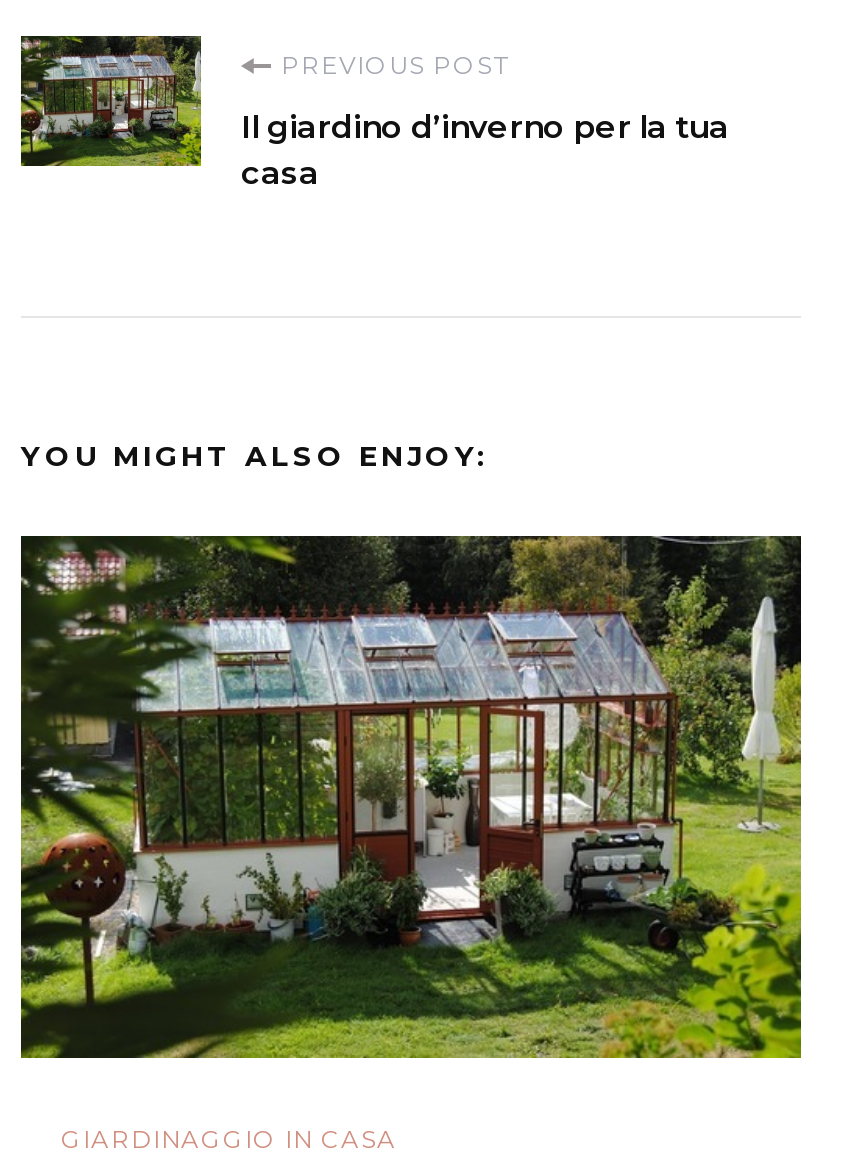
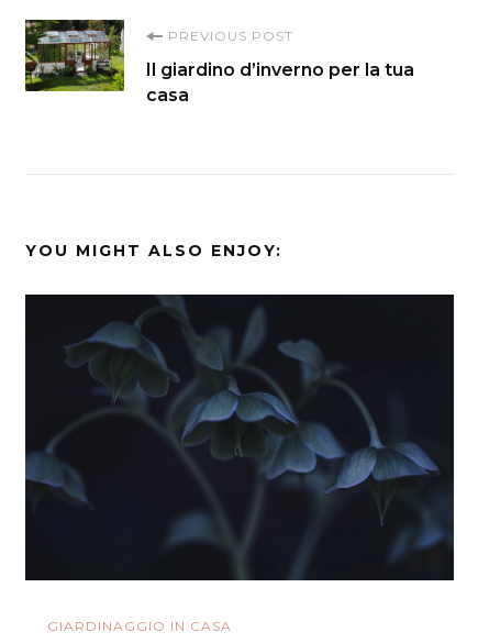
[19,534,803,1060] [image] -> [24,293,455,581] [image]

